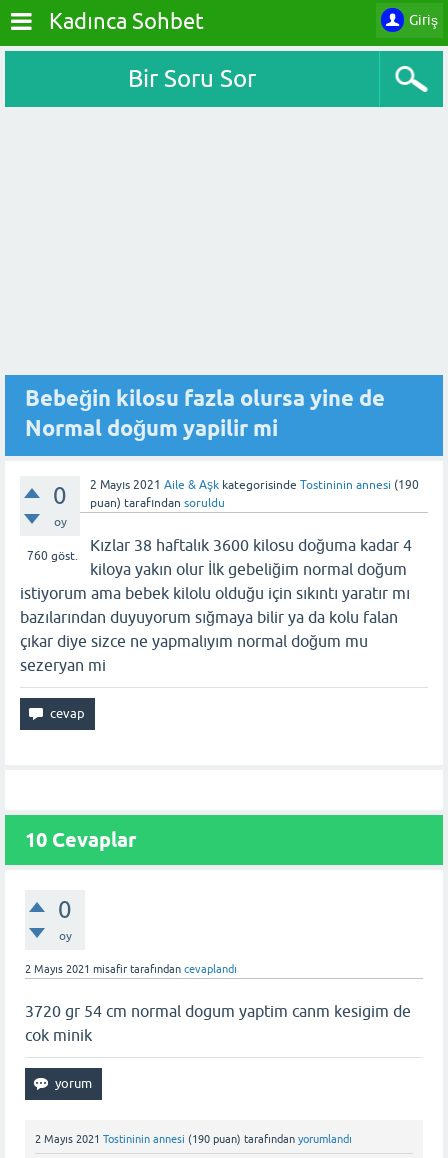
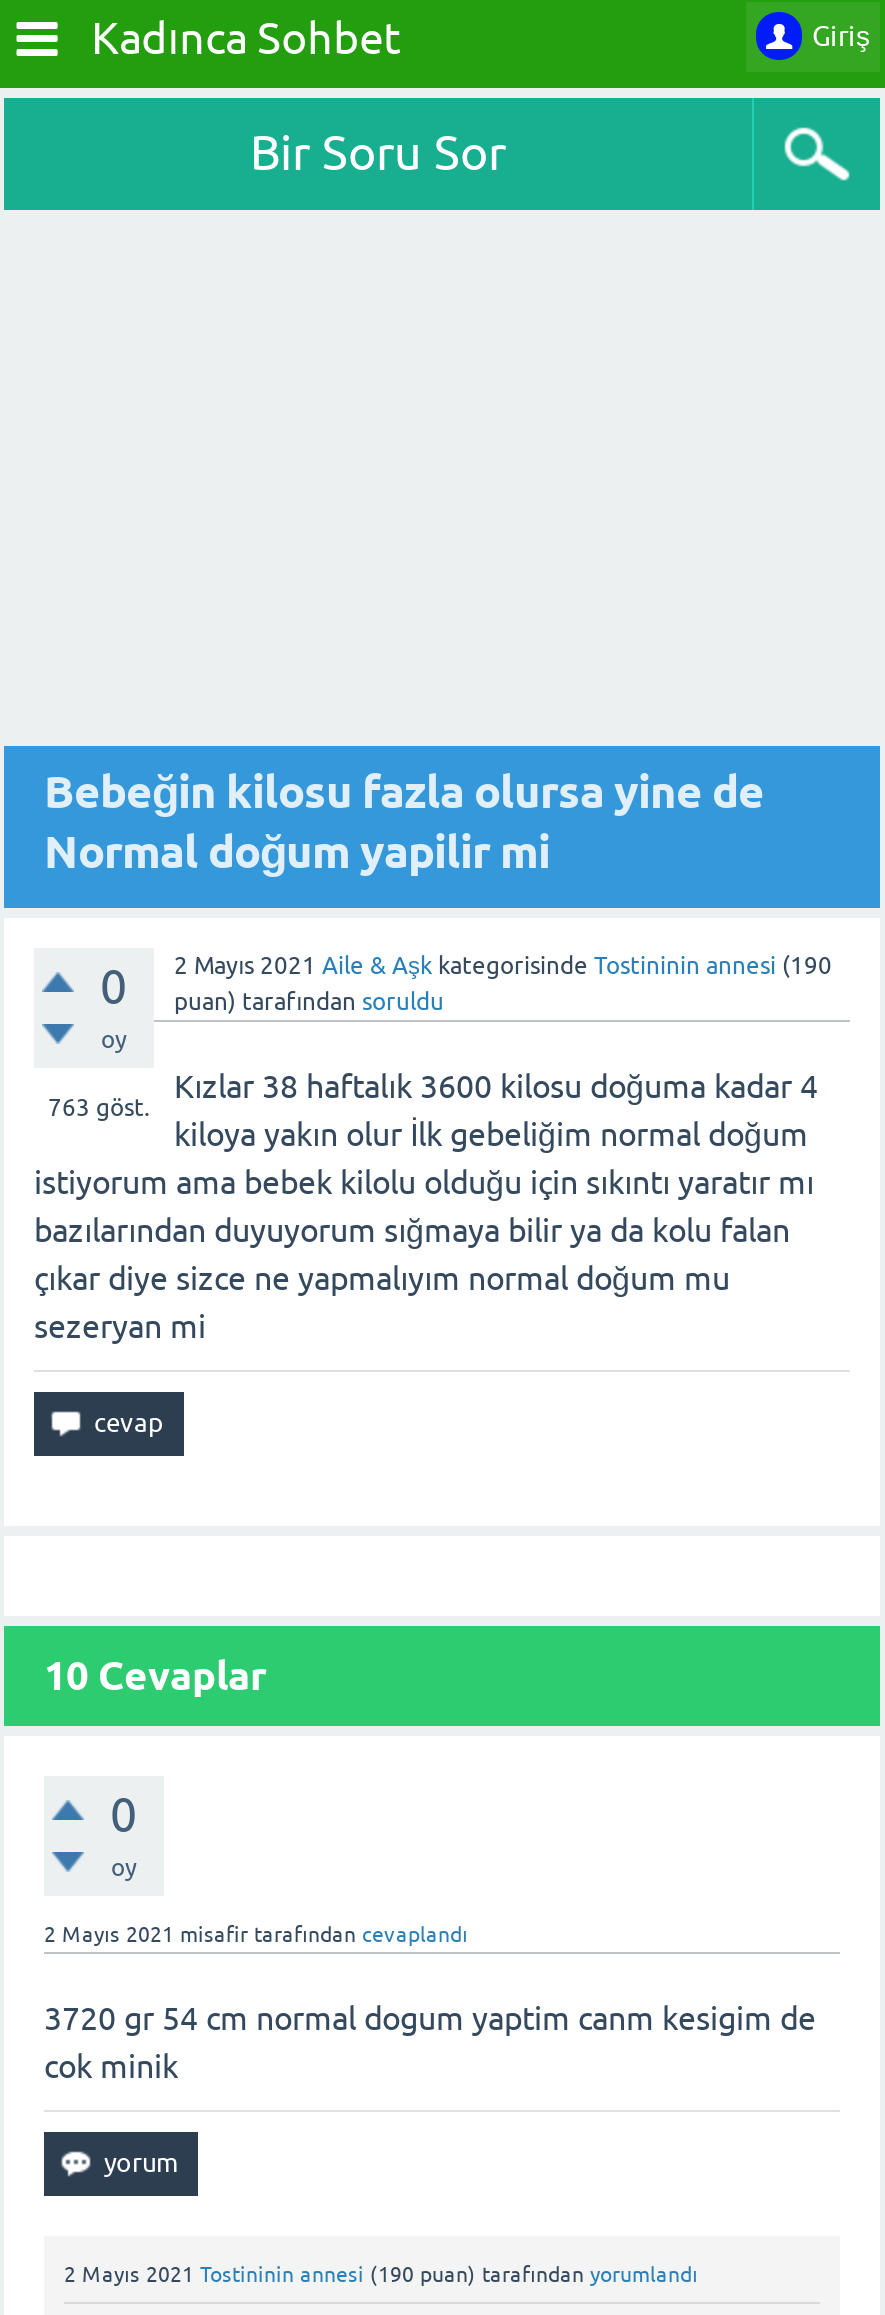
[27,549,78,563] 760 göst. -> [48,1094,150,1122] 763 göst.

